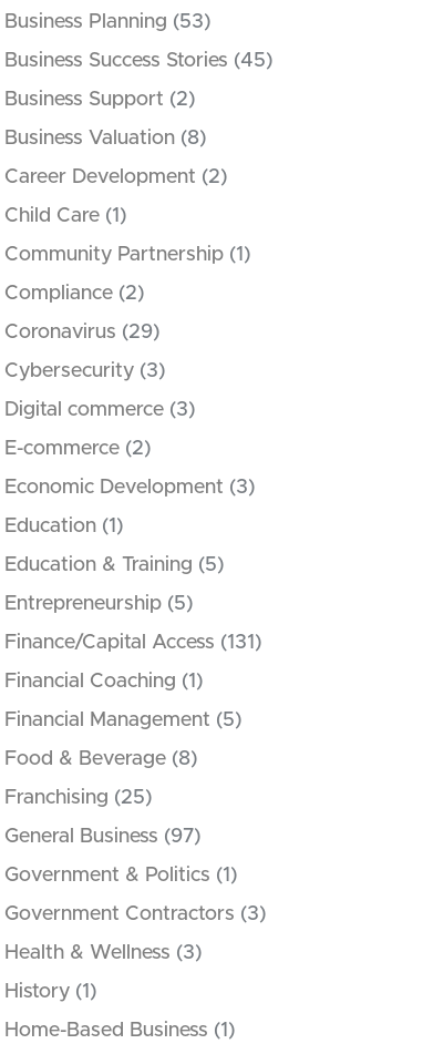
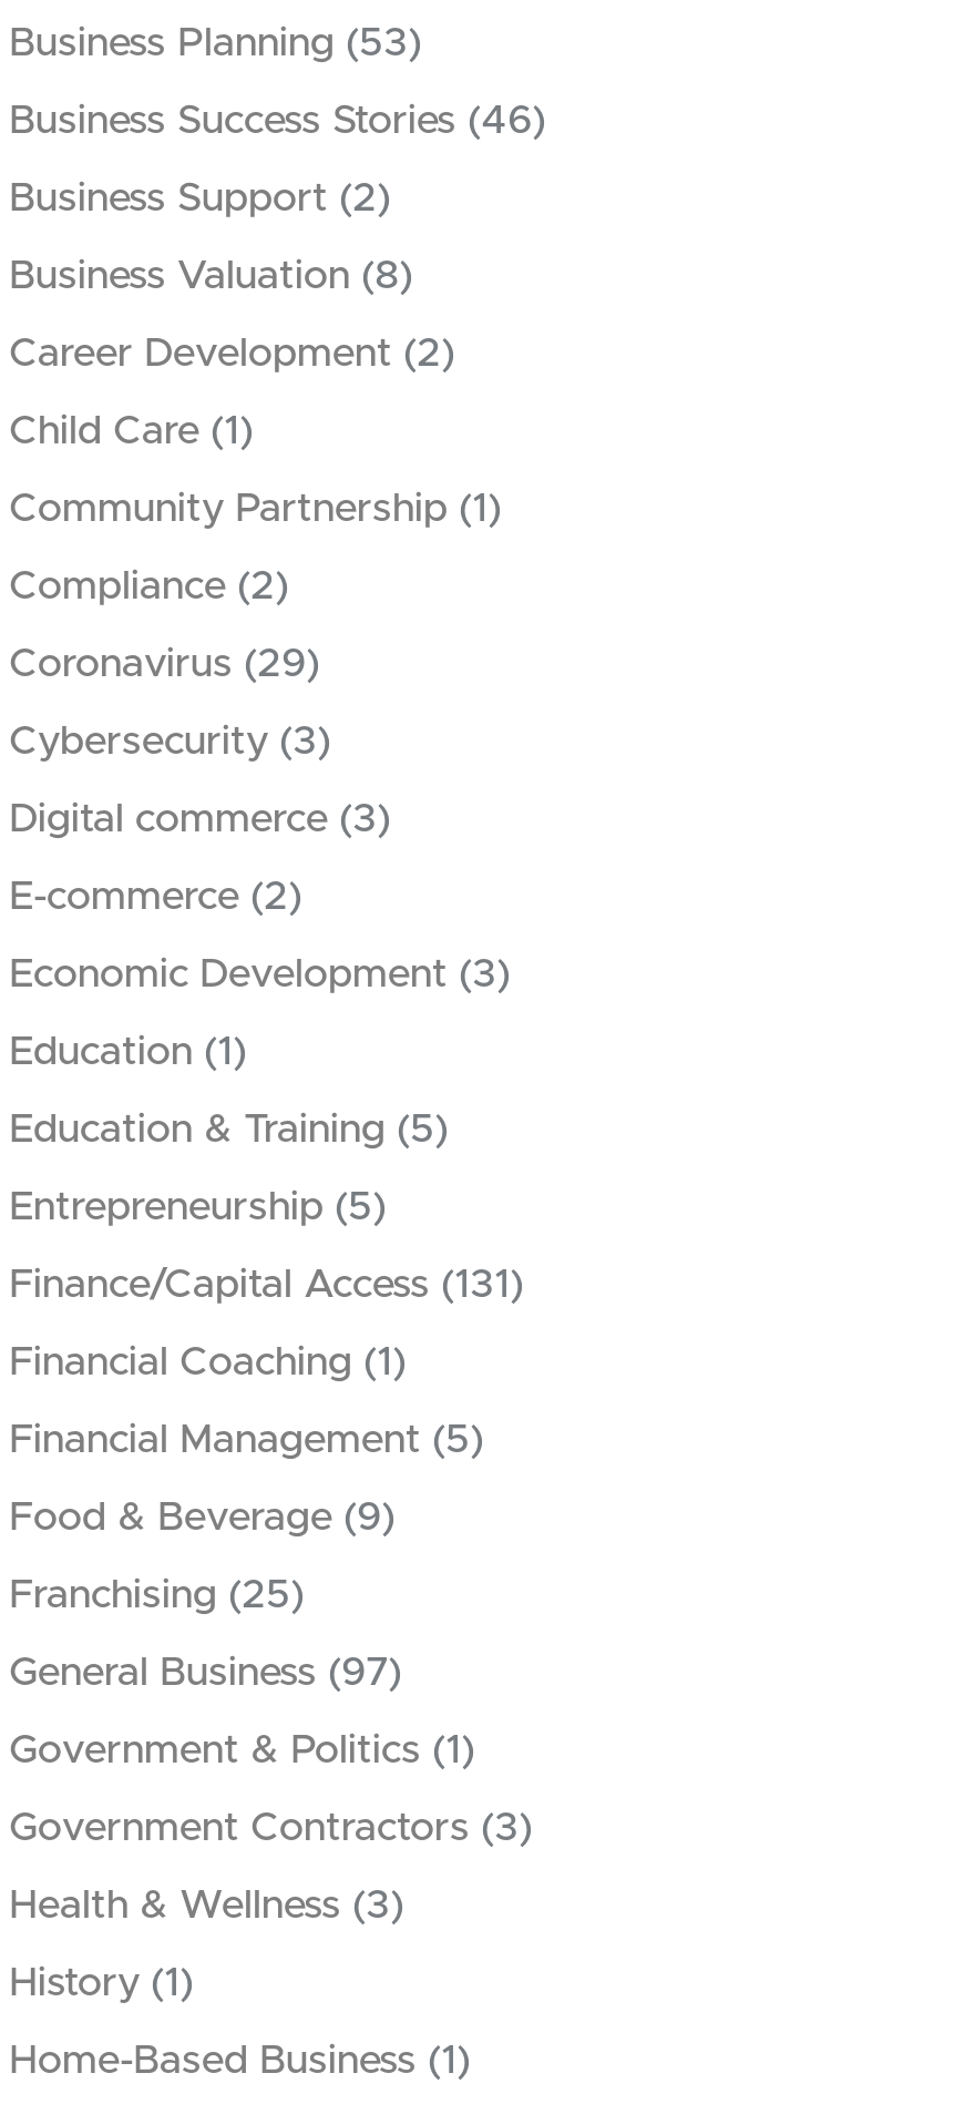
[4,51,272,71] Business Success Stories (45) -> [9,102,545,142] Business Success Stories (46)
[4,749,197,769] Food & Beverage (8) -> [9,1499,394,1539] Food & Beverage (9)

